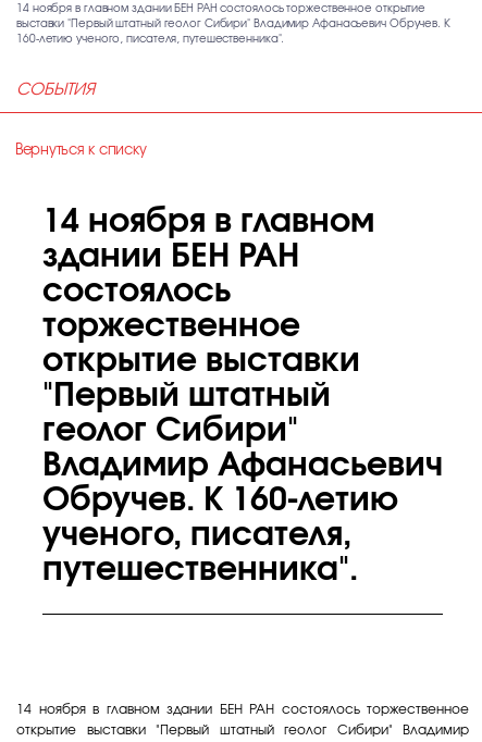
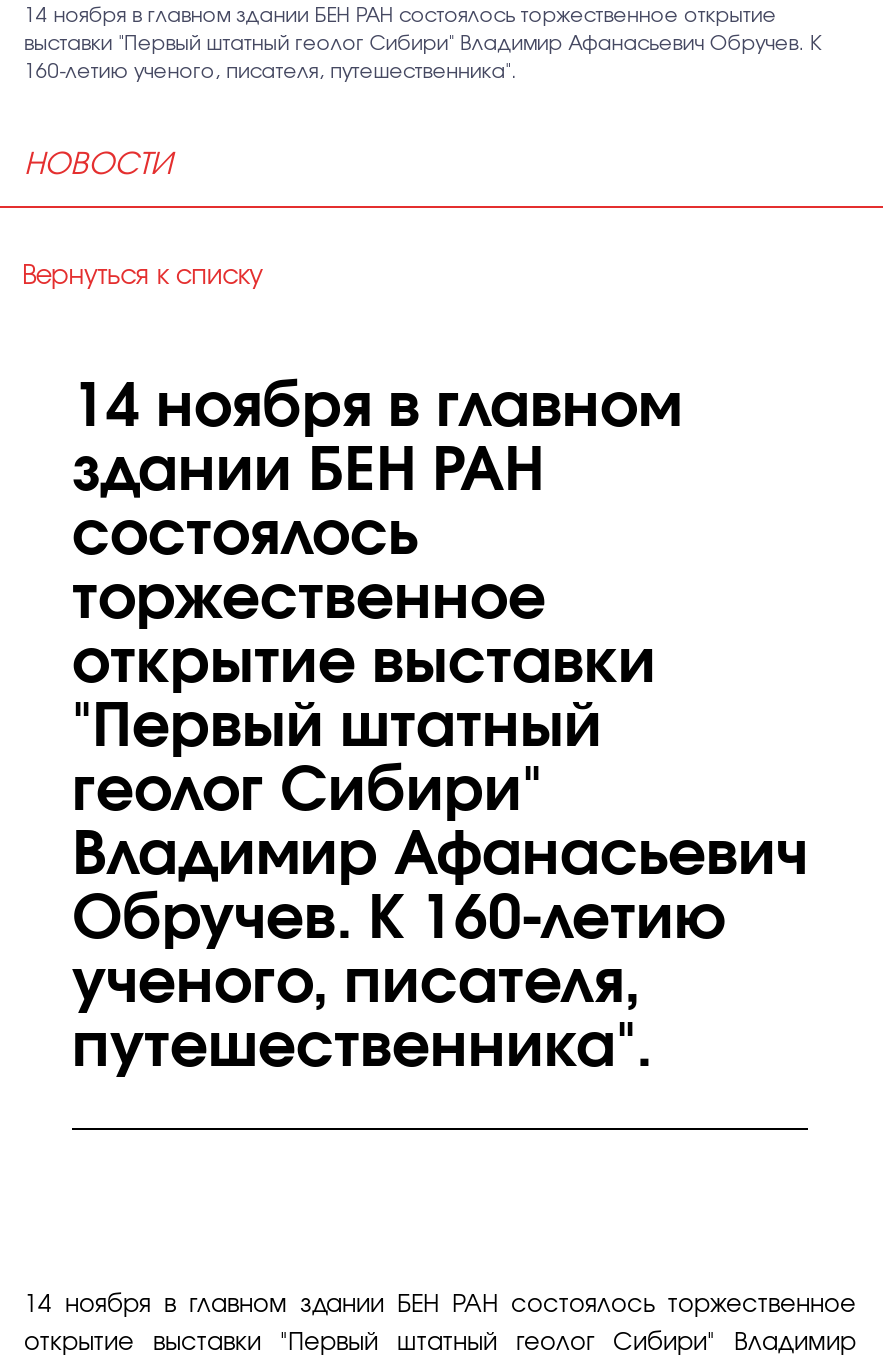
[16,82,95,98] СОБЫТИЯ -> [24,150,172,180] НОВОСТИ

